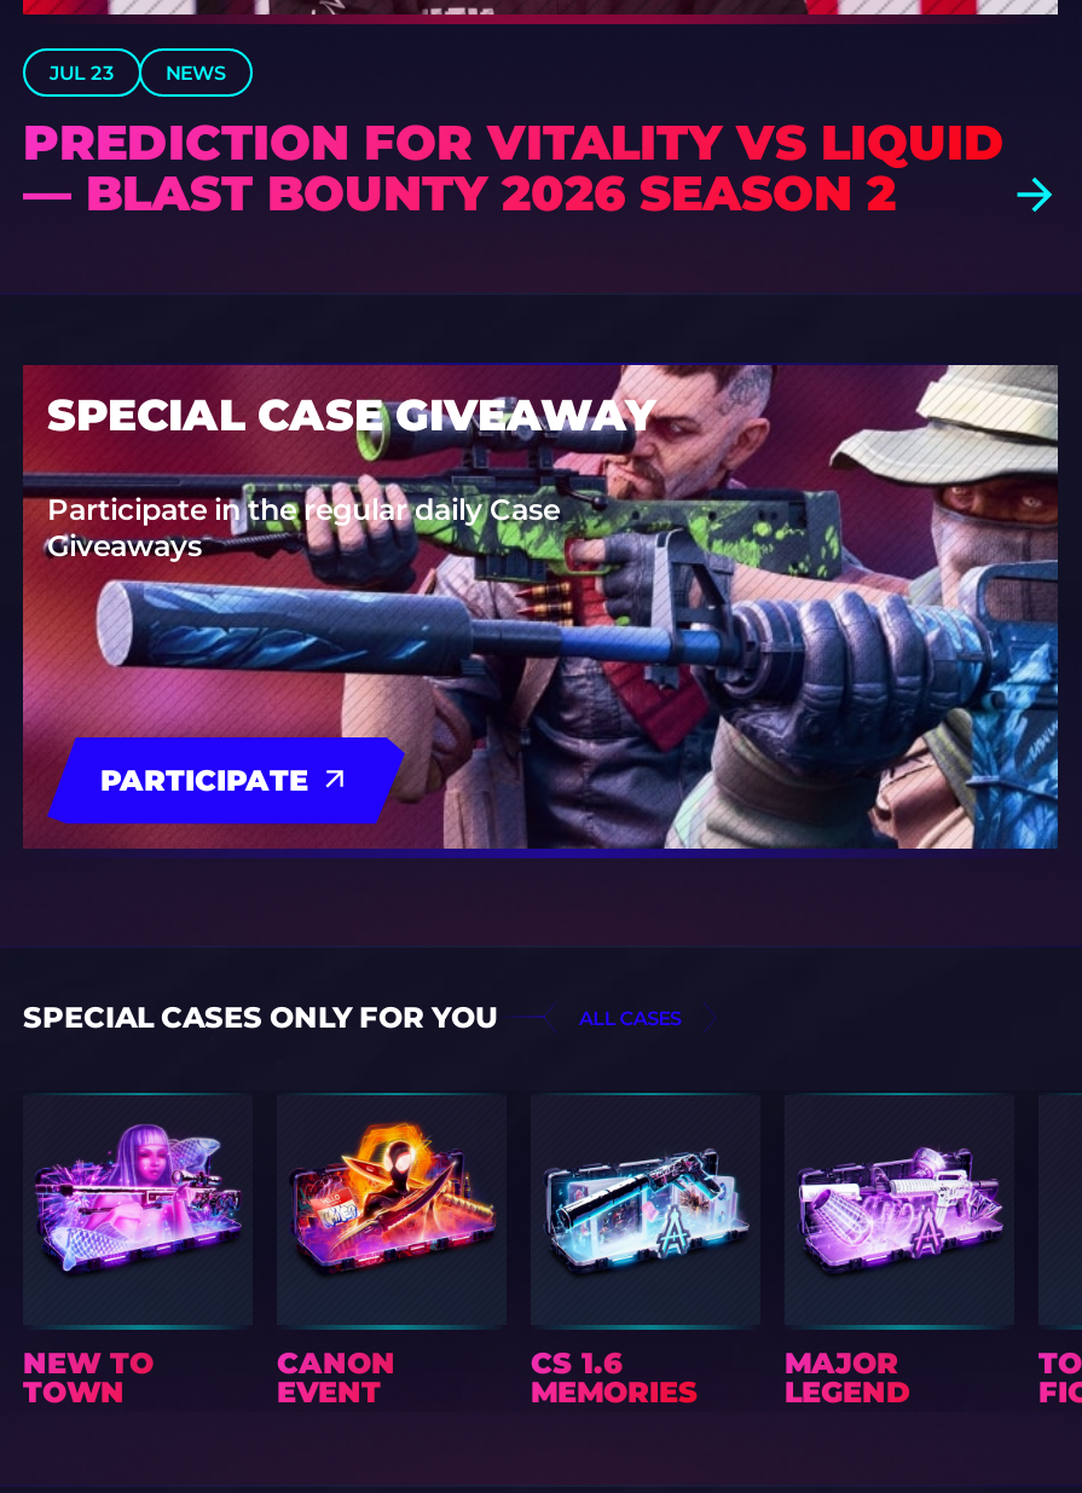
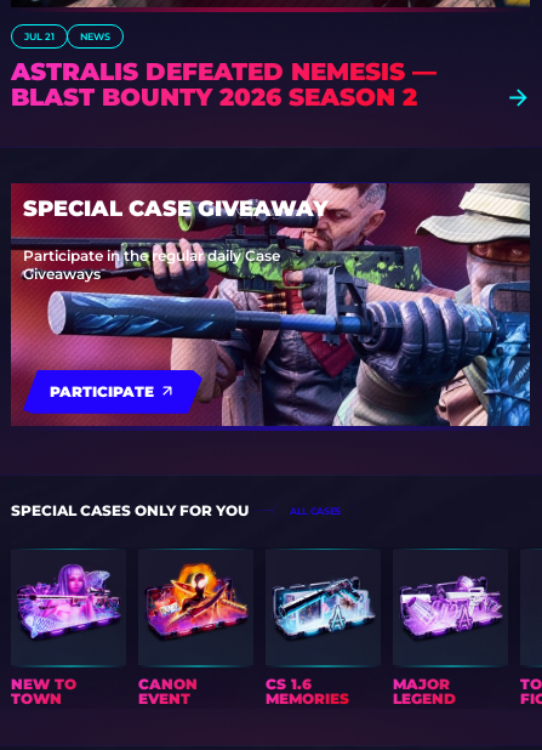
[50,60,115,84] JUL 23 -> [24,30,55,42] JUL 21
[23,113,1005,222] PREDICTION FOR VITALITY VS LIQUID | — BLAST BOUNTY 2026 SEASON 2 -> [11,57,437,111] ASTRALIS DEFEATED NEMESIS — | BLAST BOUNTY 2026 SEASON 2

